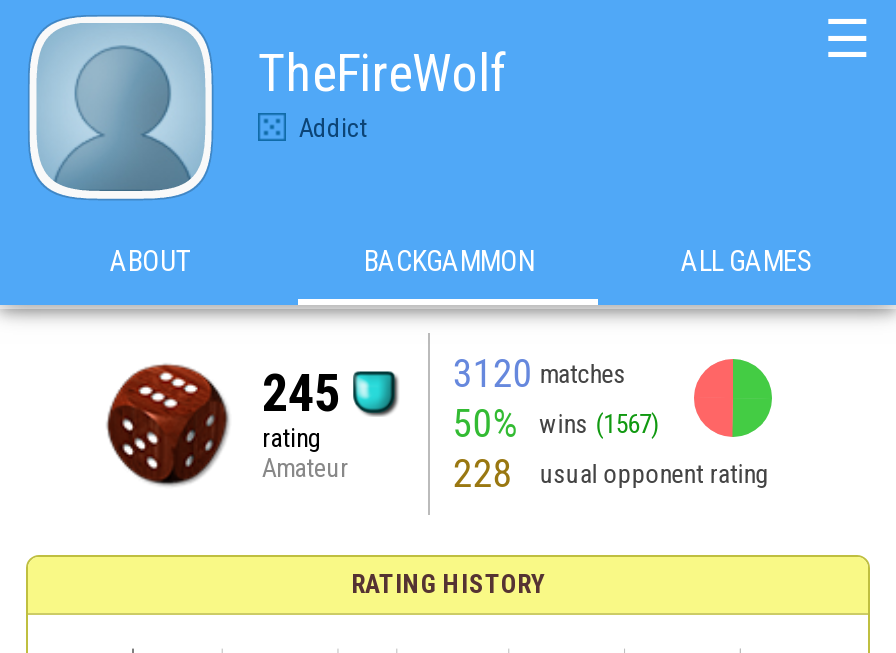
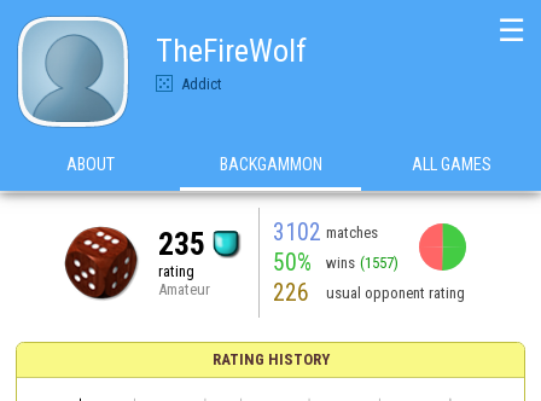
[453,350,625,396] 3120 matches -> [273,218,378,246] 3102 matches
[262,362,340,422] 245 -> [158,225,205,261] 235
[453,400,659,446] 50% wins (1567) -> [273,248,398,276] 50% wins (1557)
[453,450,769,496] 228 usual opponent rating -> [273,278,465,306] 226 usual opponent rating

